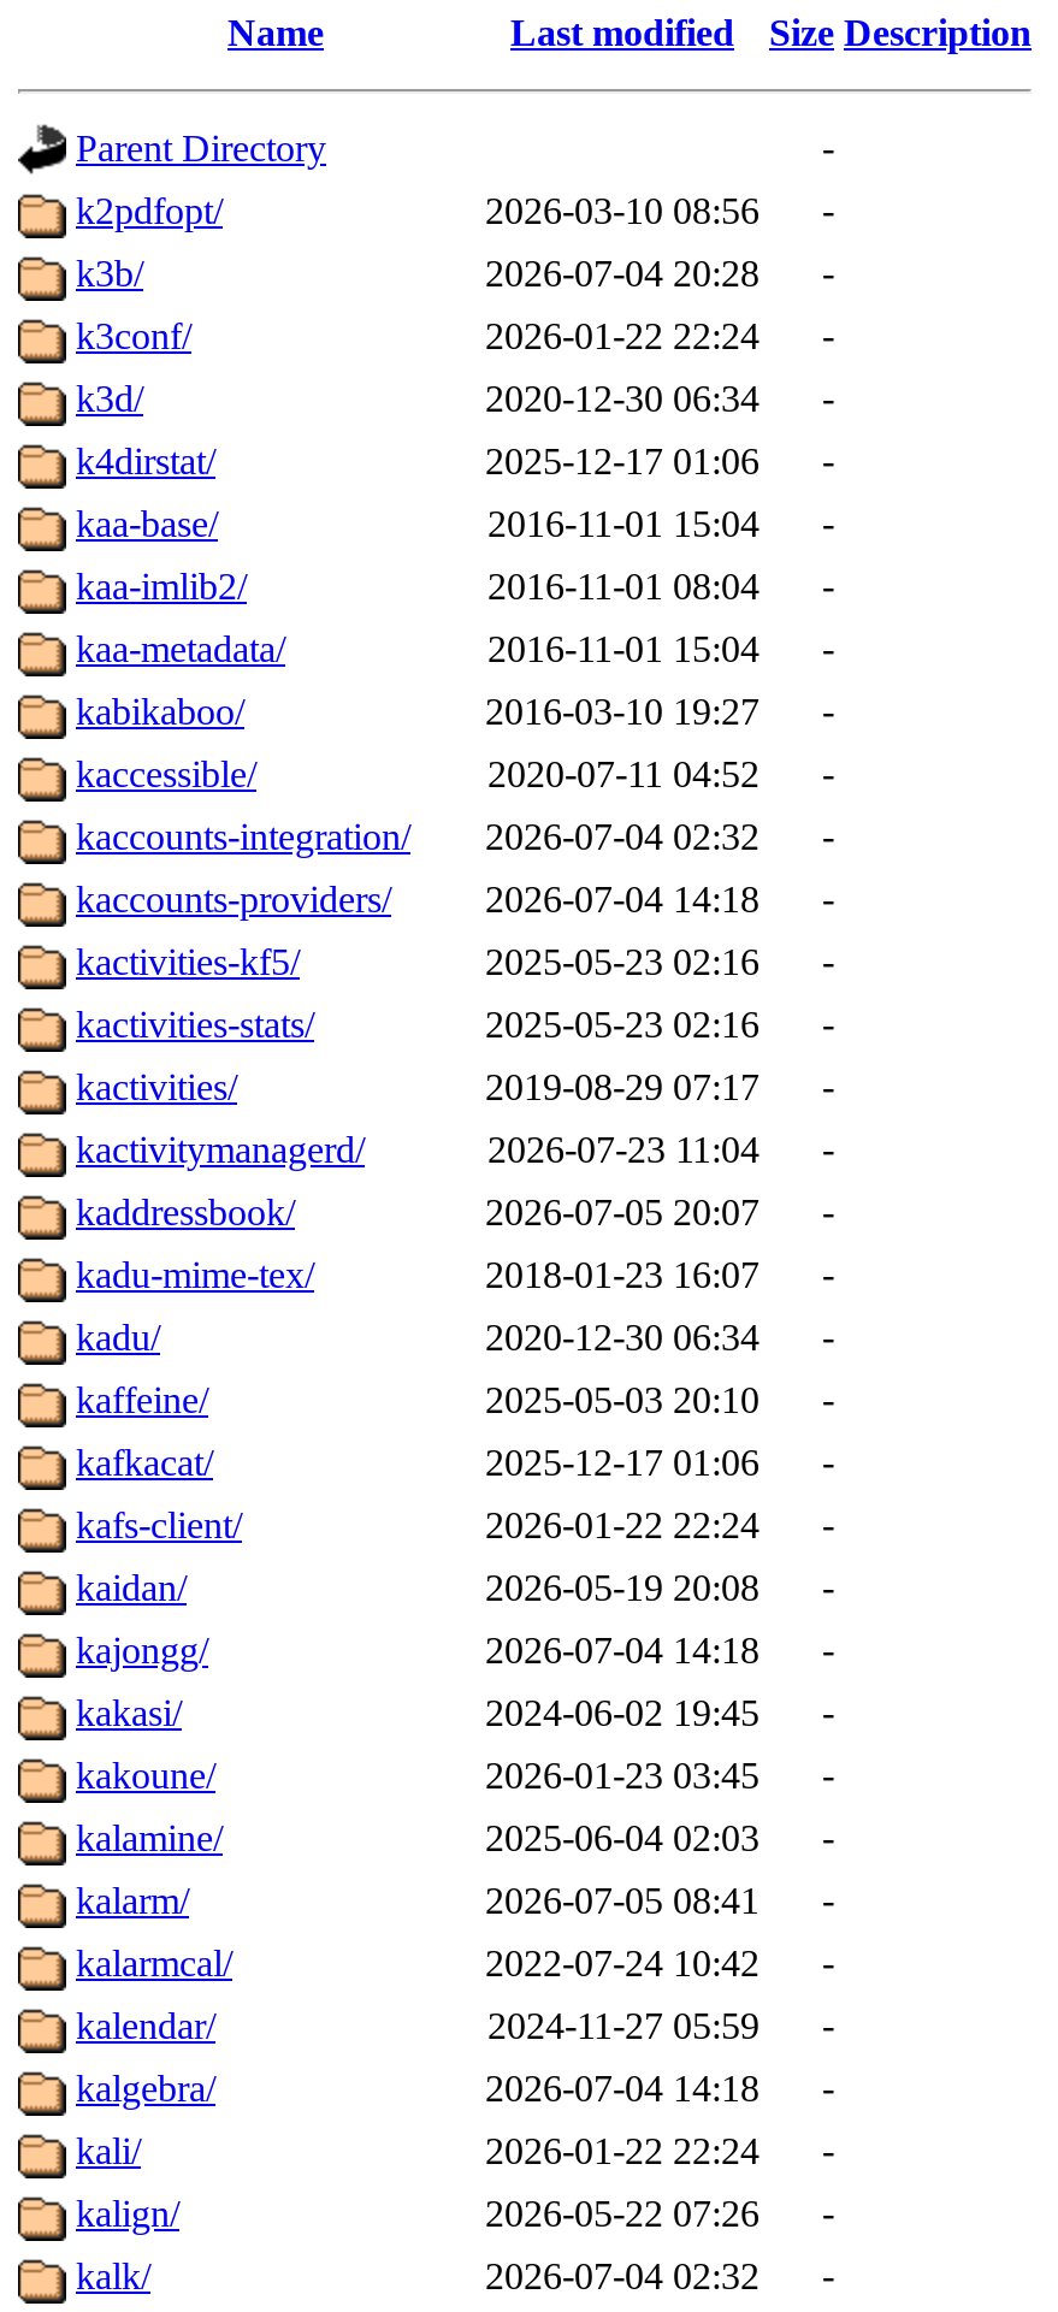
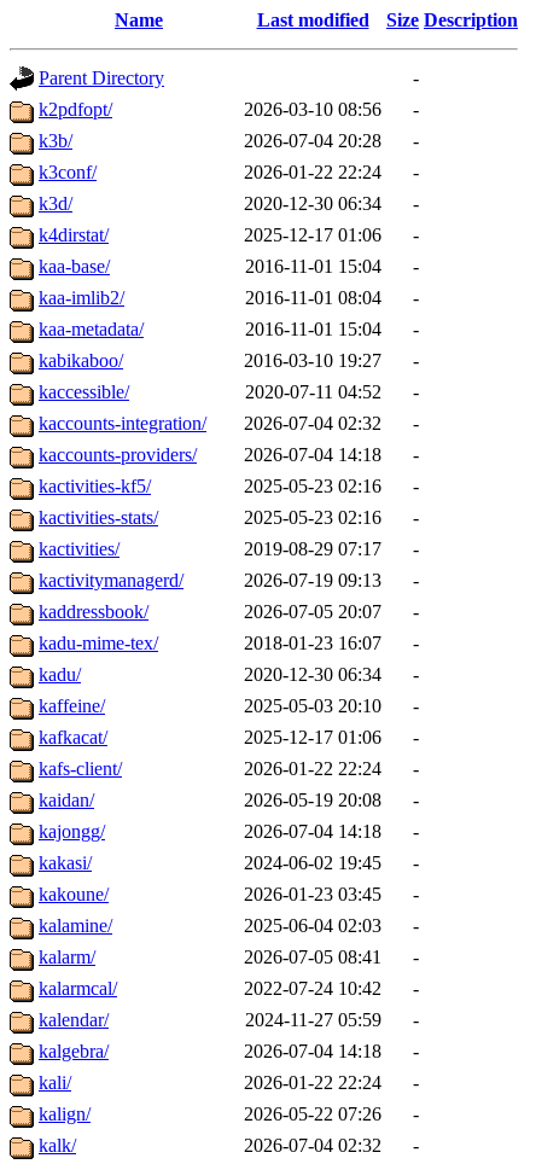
[487,1130,759,1171] 2026-07-23 11:04 -> [244,570,381,591] 2026-07-19 09:13

